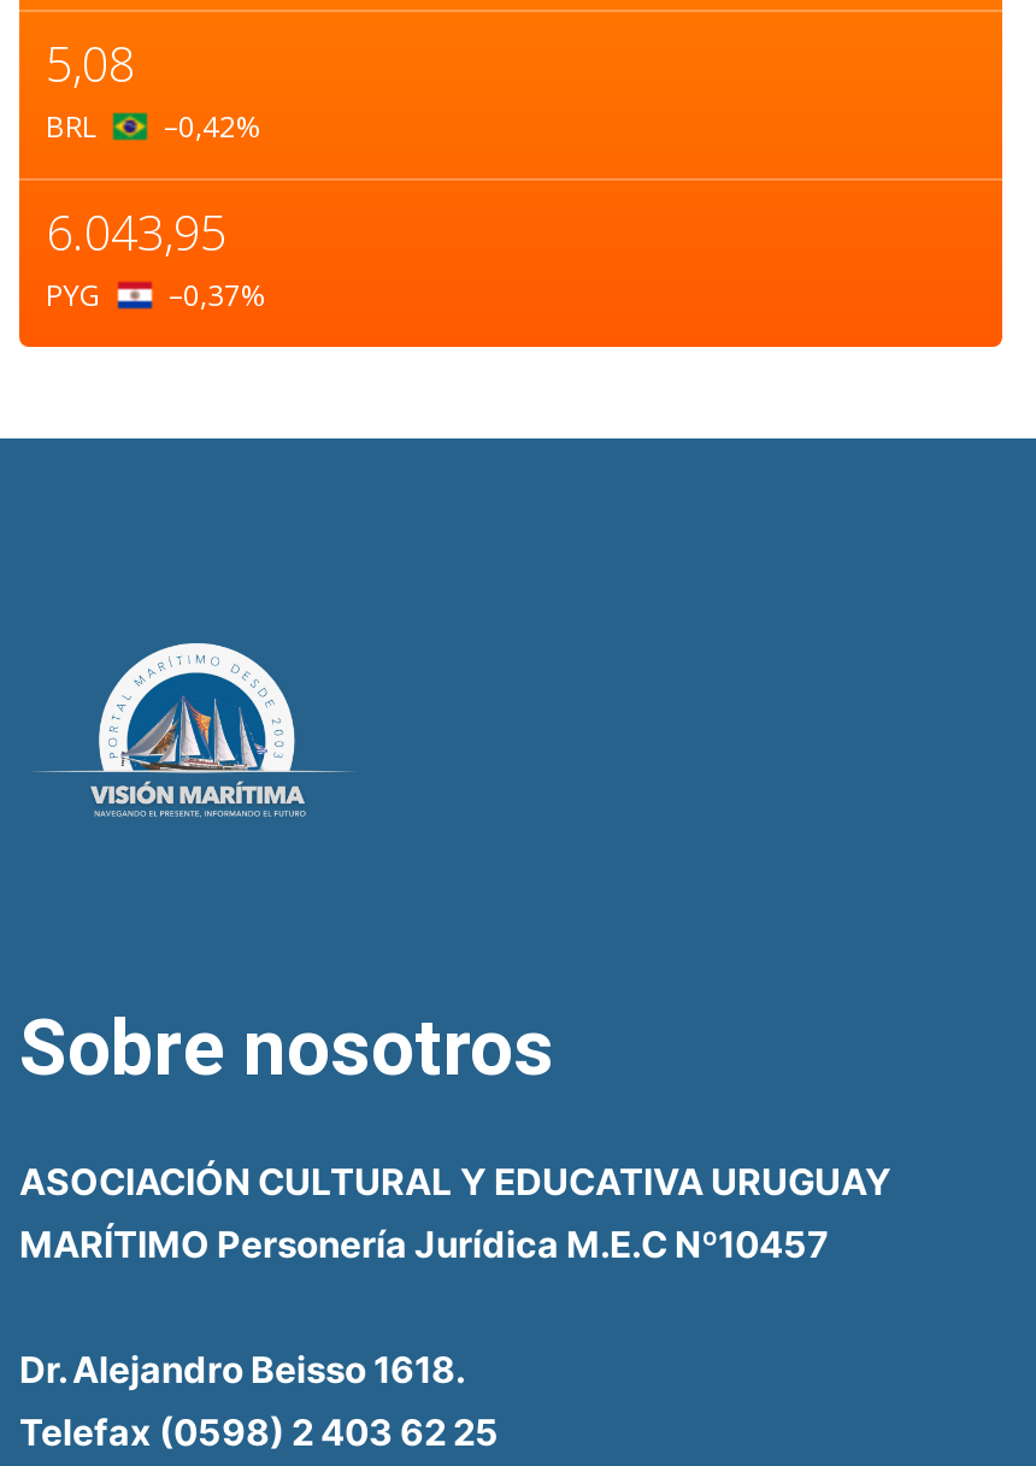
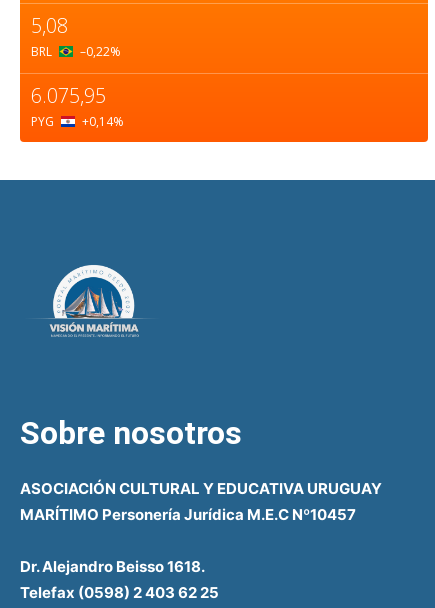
[46,106,263,147] BRL –0,42% -> [31,43,121,60] BRL –0,22%
[46,199,226,264] 6.043,95 -> [31,82,106,109] 6.075,95
[46,274,267,315] PYG –0,37% -> [31,113,124,130] PYG +0,14%

